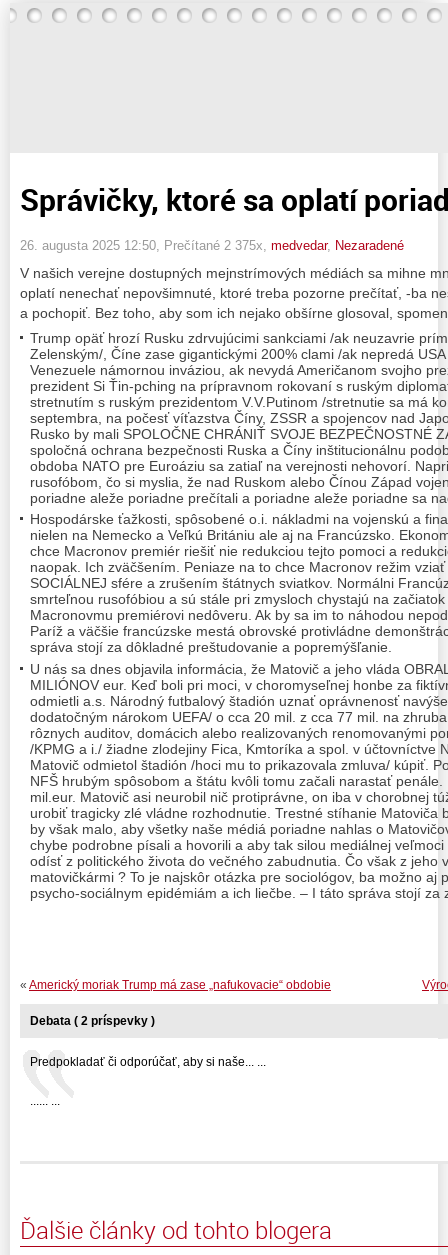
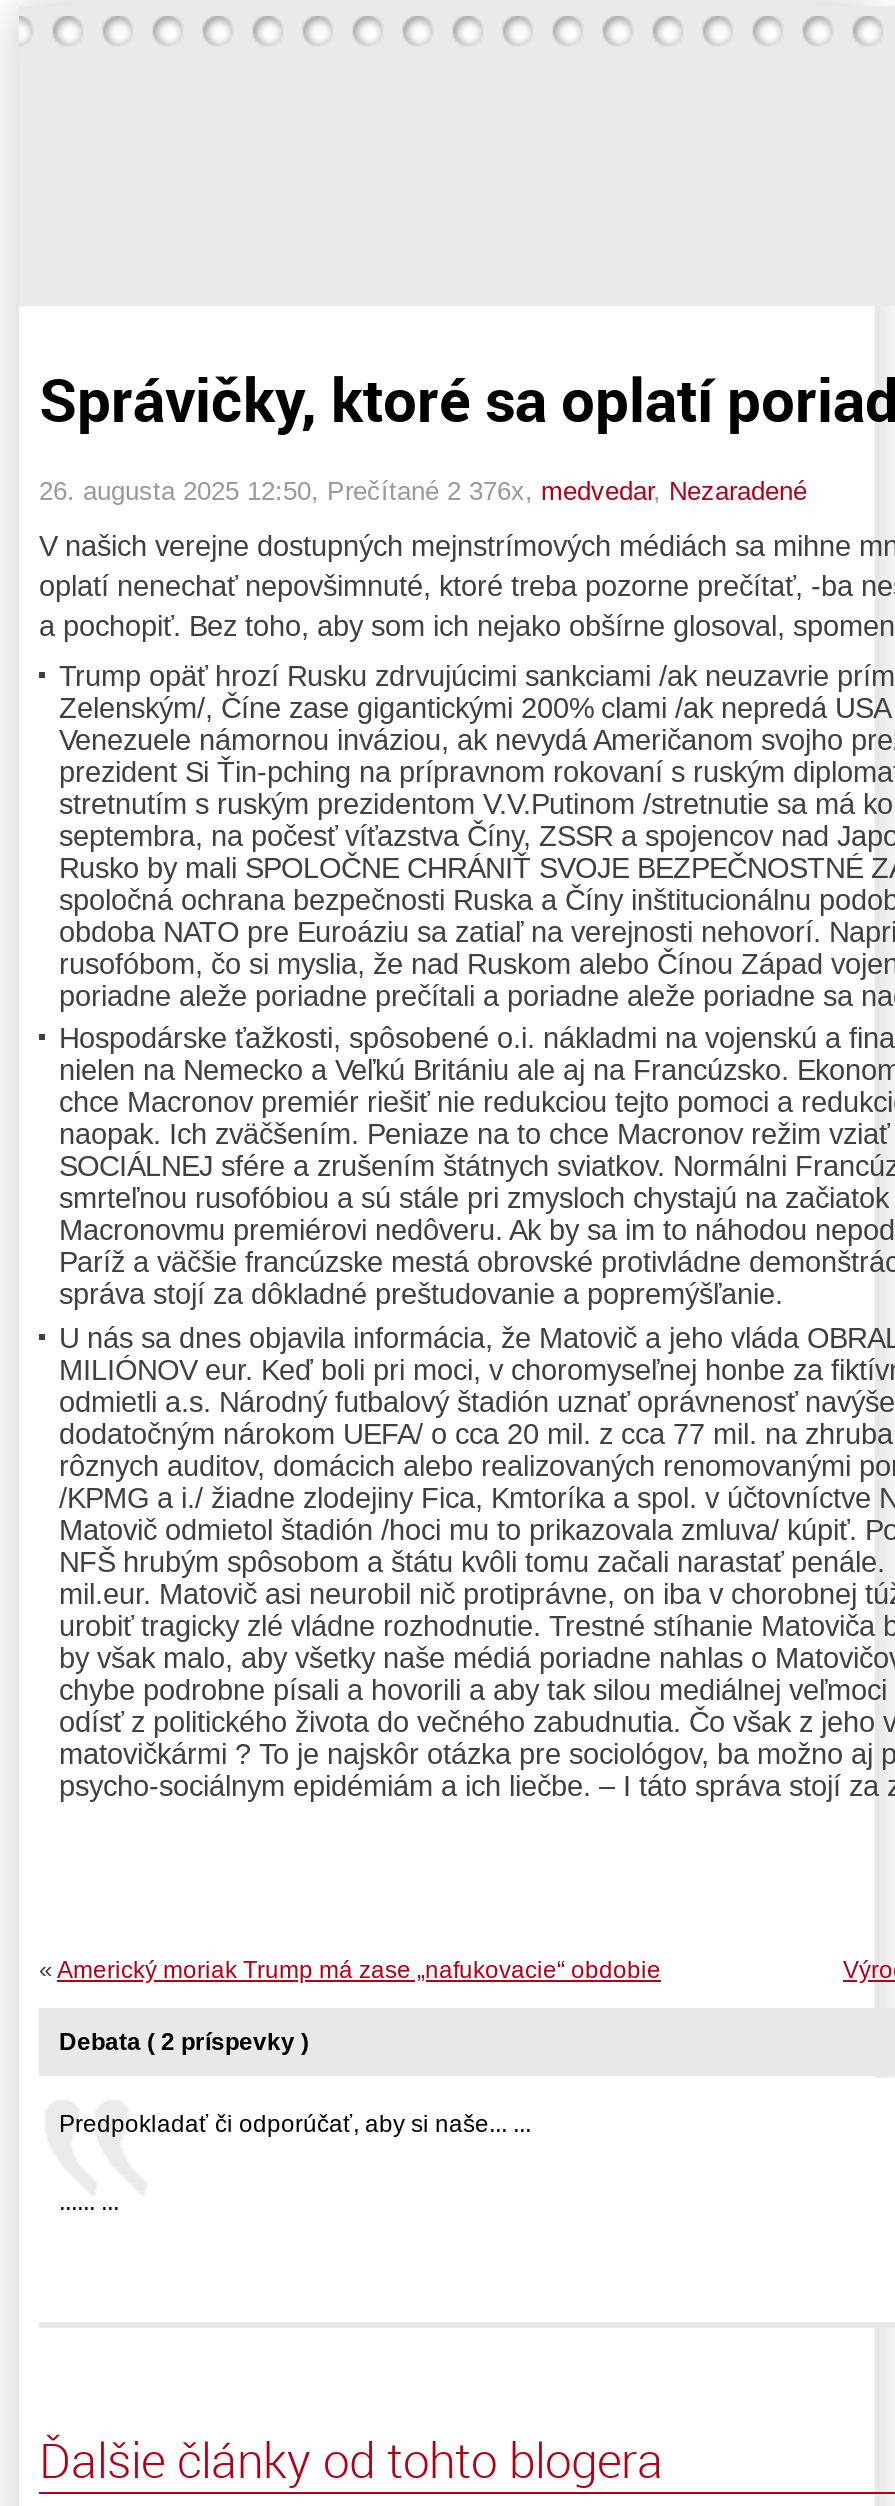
[20,237,404,252] 26. augusta 2025 12:50, Prečítané 2 375x, medvedar, Nezaradené -> [39,475,807,505] 26. augusta 2025 12:50, Prečítané 2 376x, medvedar, Nezaradené

